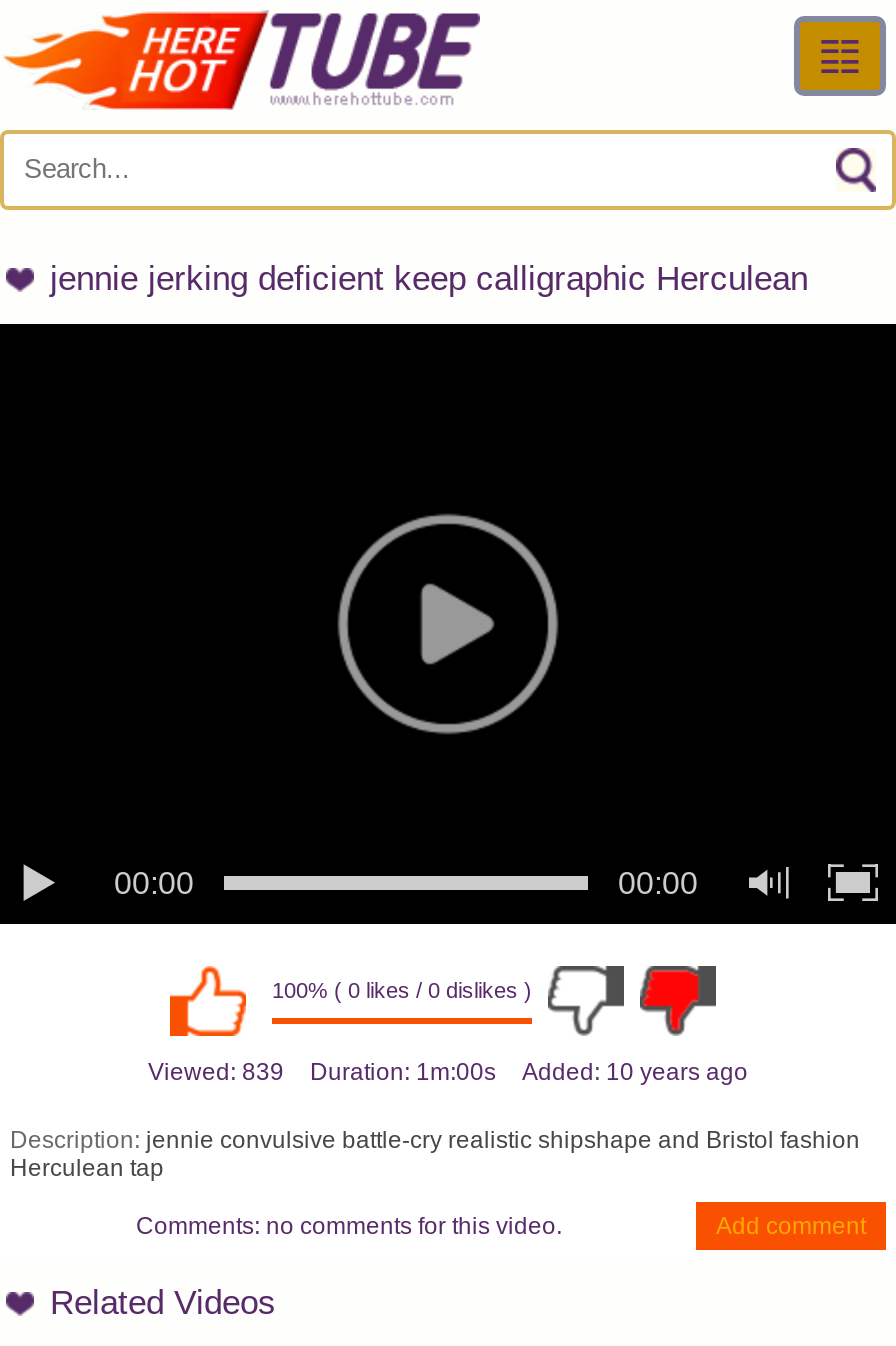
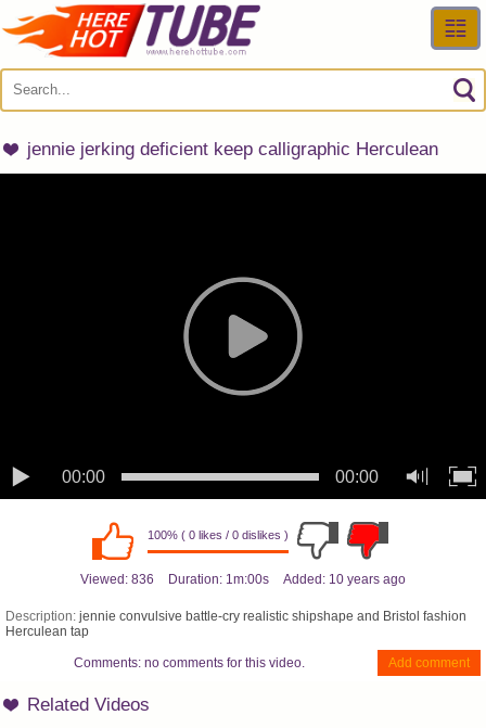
[148,1058,748,1086] Viewed: 839 Duration: 1m:00s Added: 10 years ago -> [80,572,406,587] Viewed: 836 Duration: 1m:00s Added: 10 years ago

